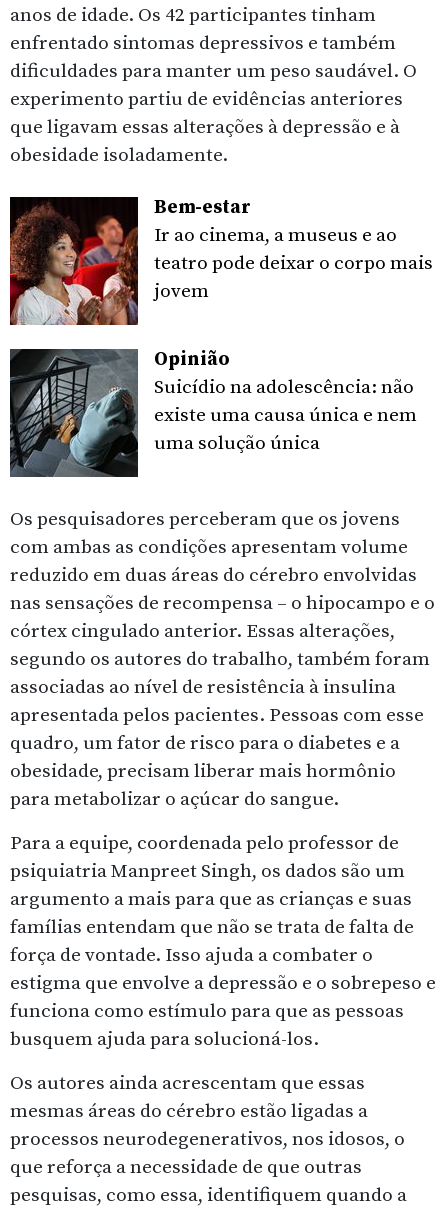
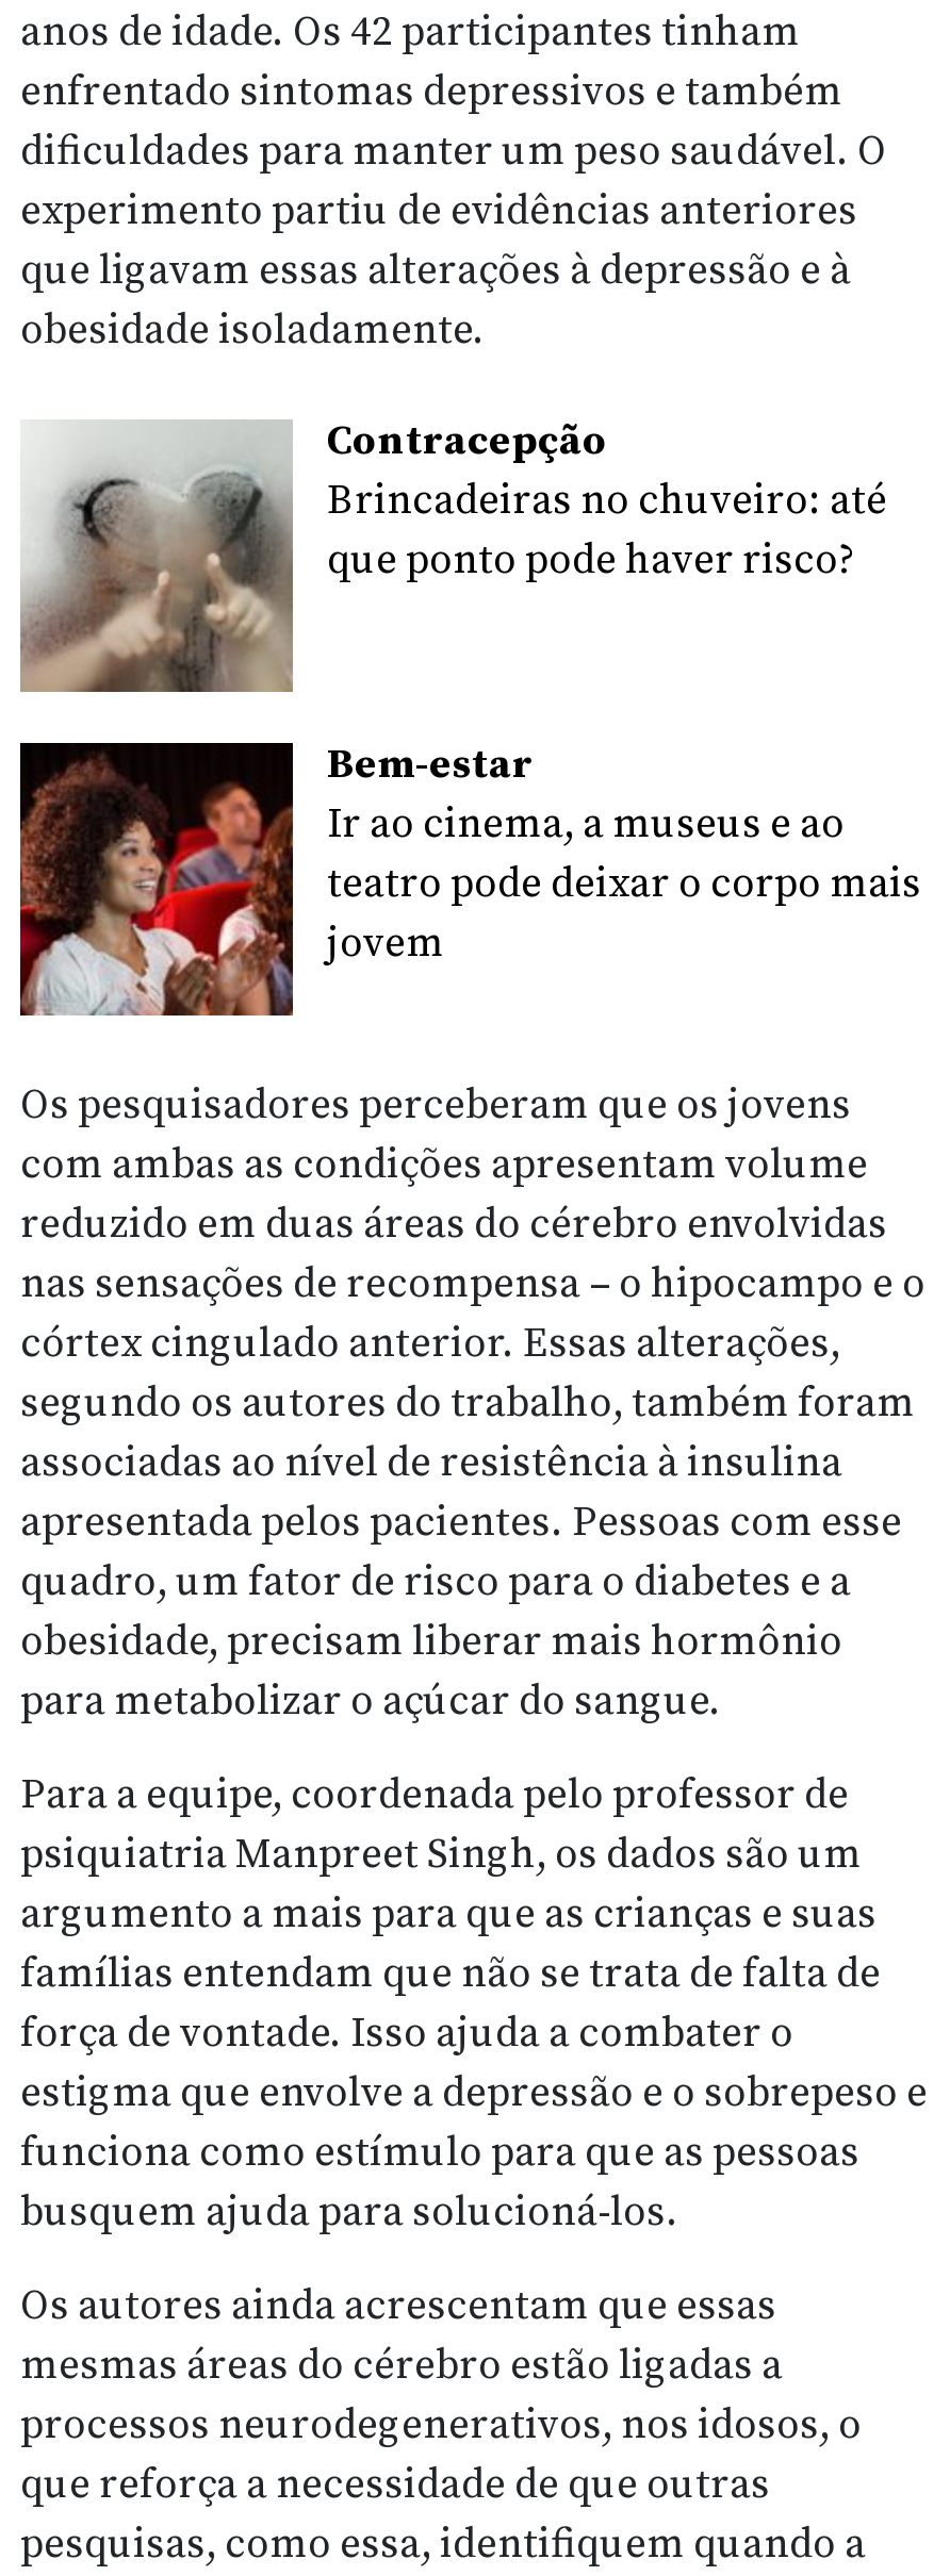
none -> [20,415,887,692] [image] | Contracepção | Brincadeiras no chuveiro: até | que ponto pode haver risco?
moved [8,195,433,327] -> [16,739,921,1020]: [image] | Bem-estar | Ir ao cinema, a museus e ao | teatro pode deixar o corpo mais | jovem
[9,347,417,478] [image] | Opinião | Suicídio na adolescência: não | existe uma causa única e nem | uma solução única -> none

